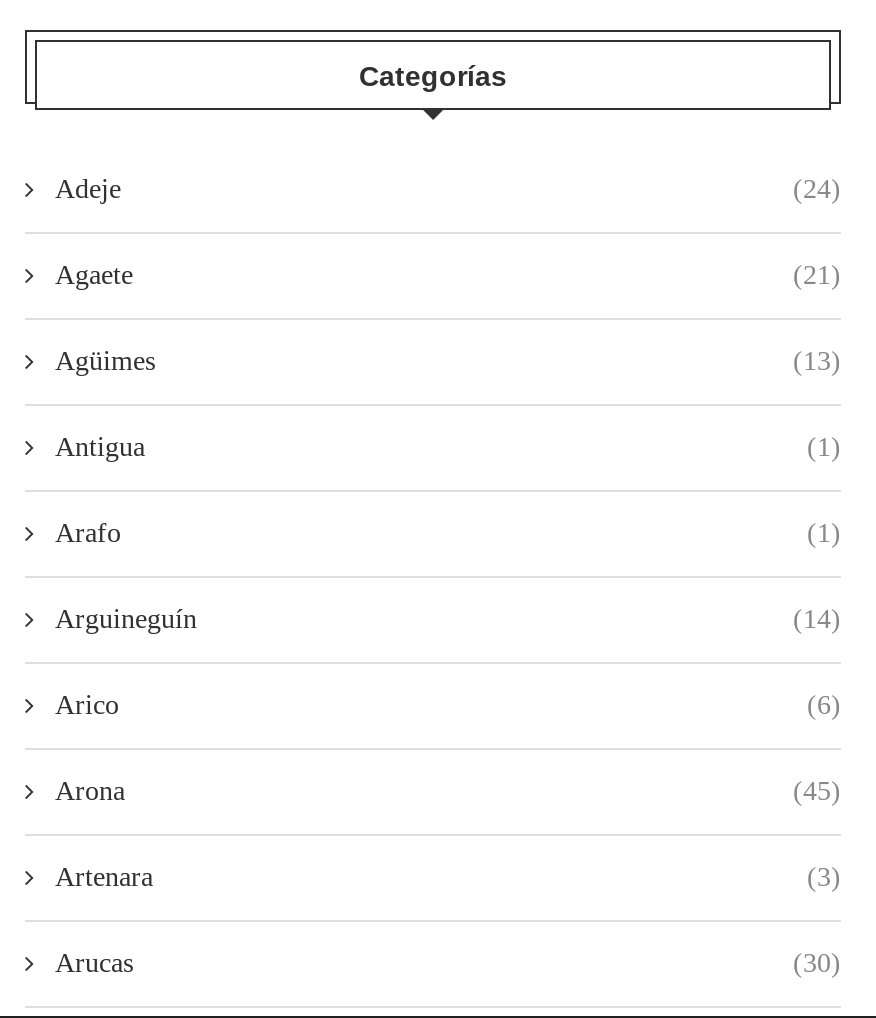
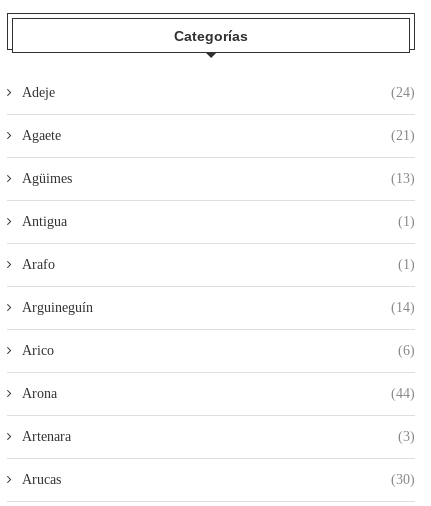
[793,775,841,805] (45) -> [391,385,415,400] (44)

